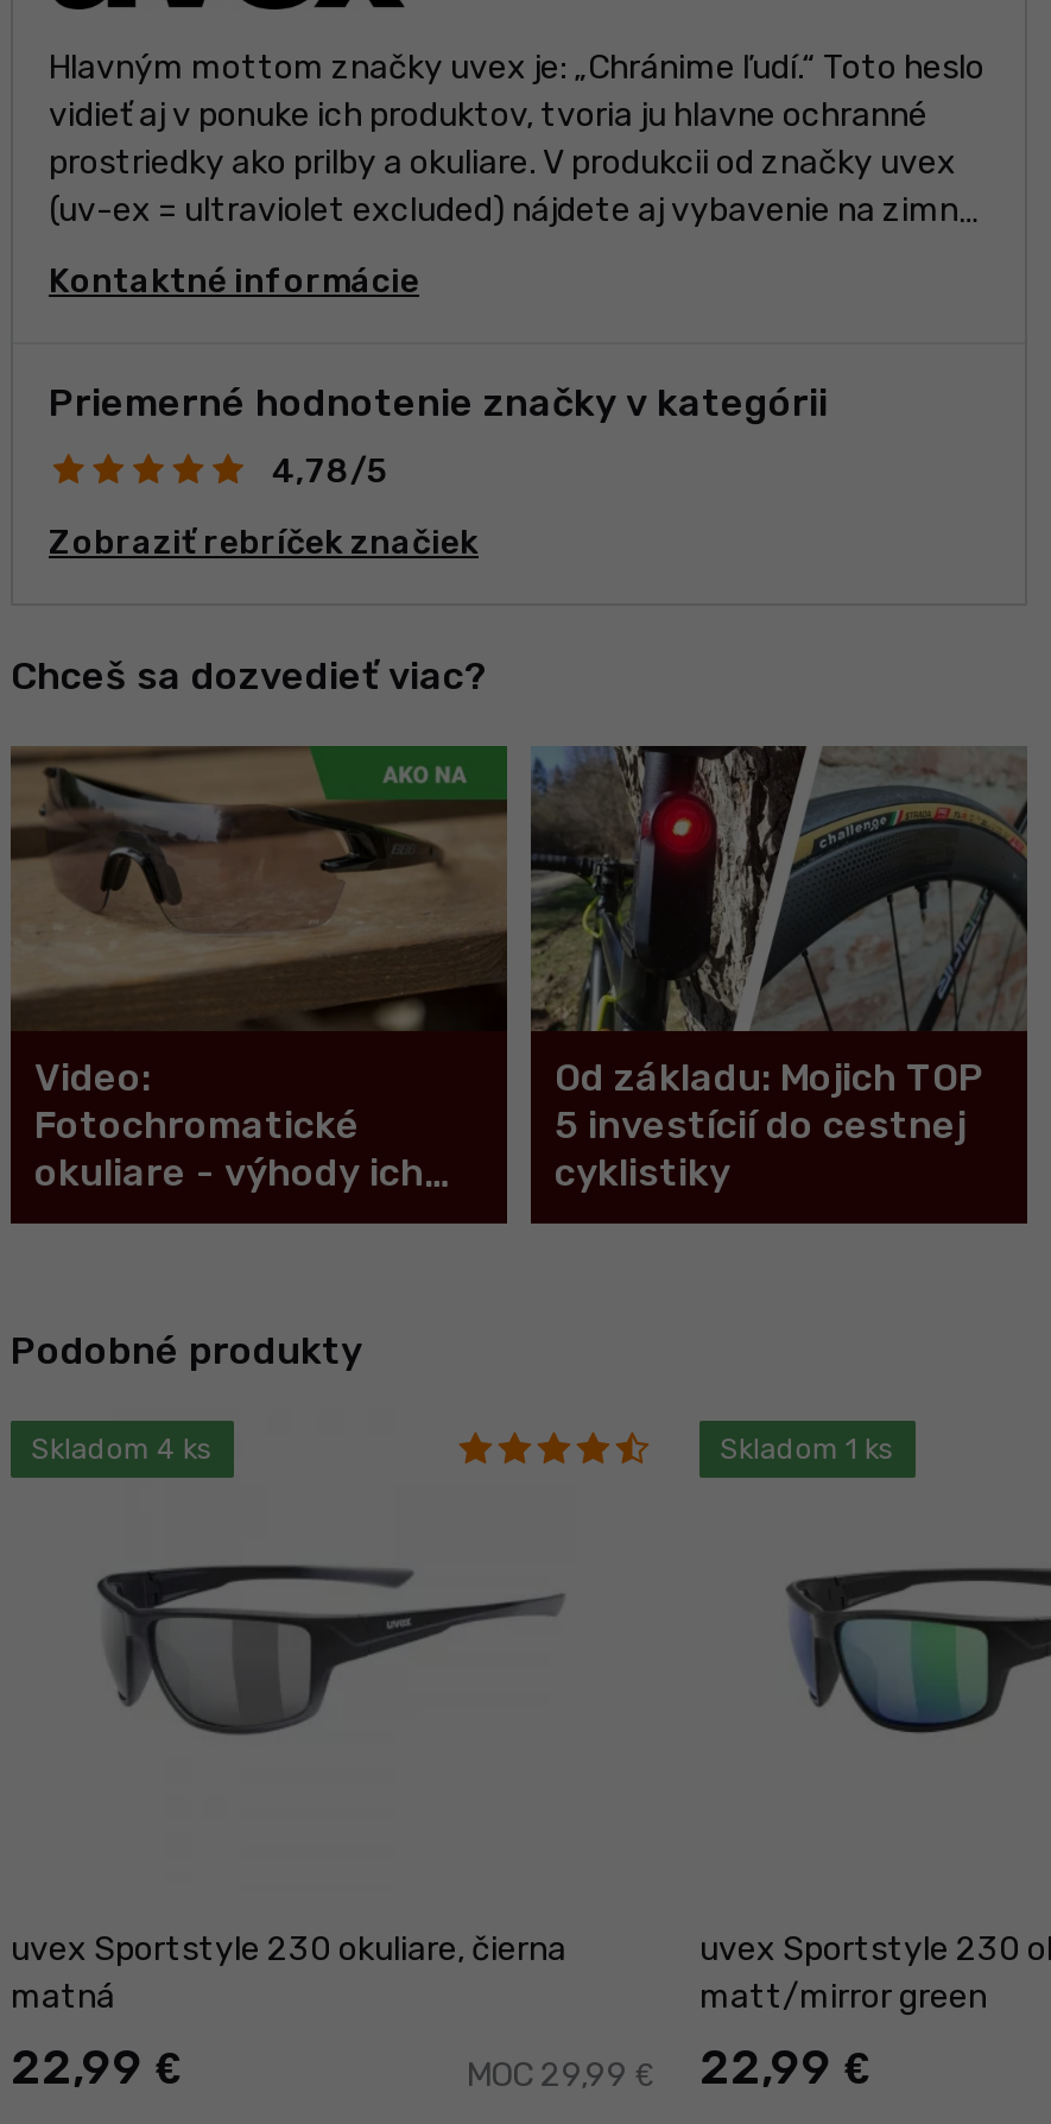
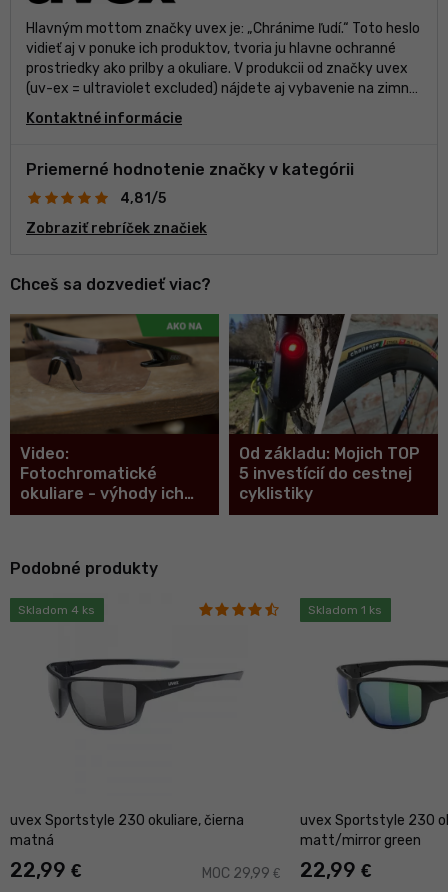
[272,453,386,493] 4,78/5 -> [120,190,166,207] 4,81/5

